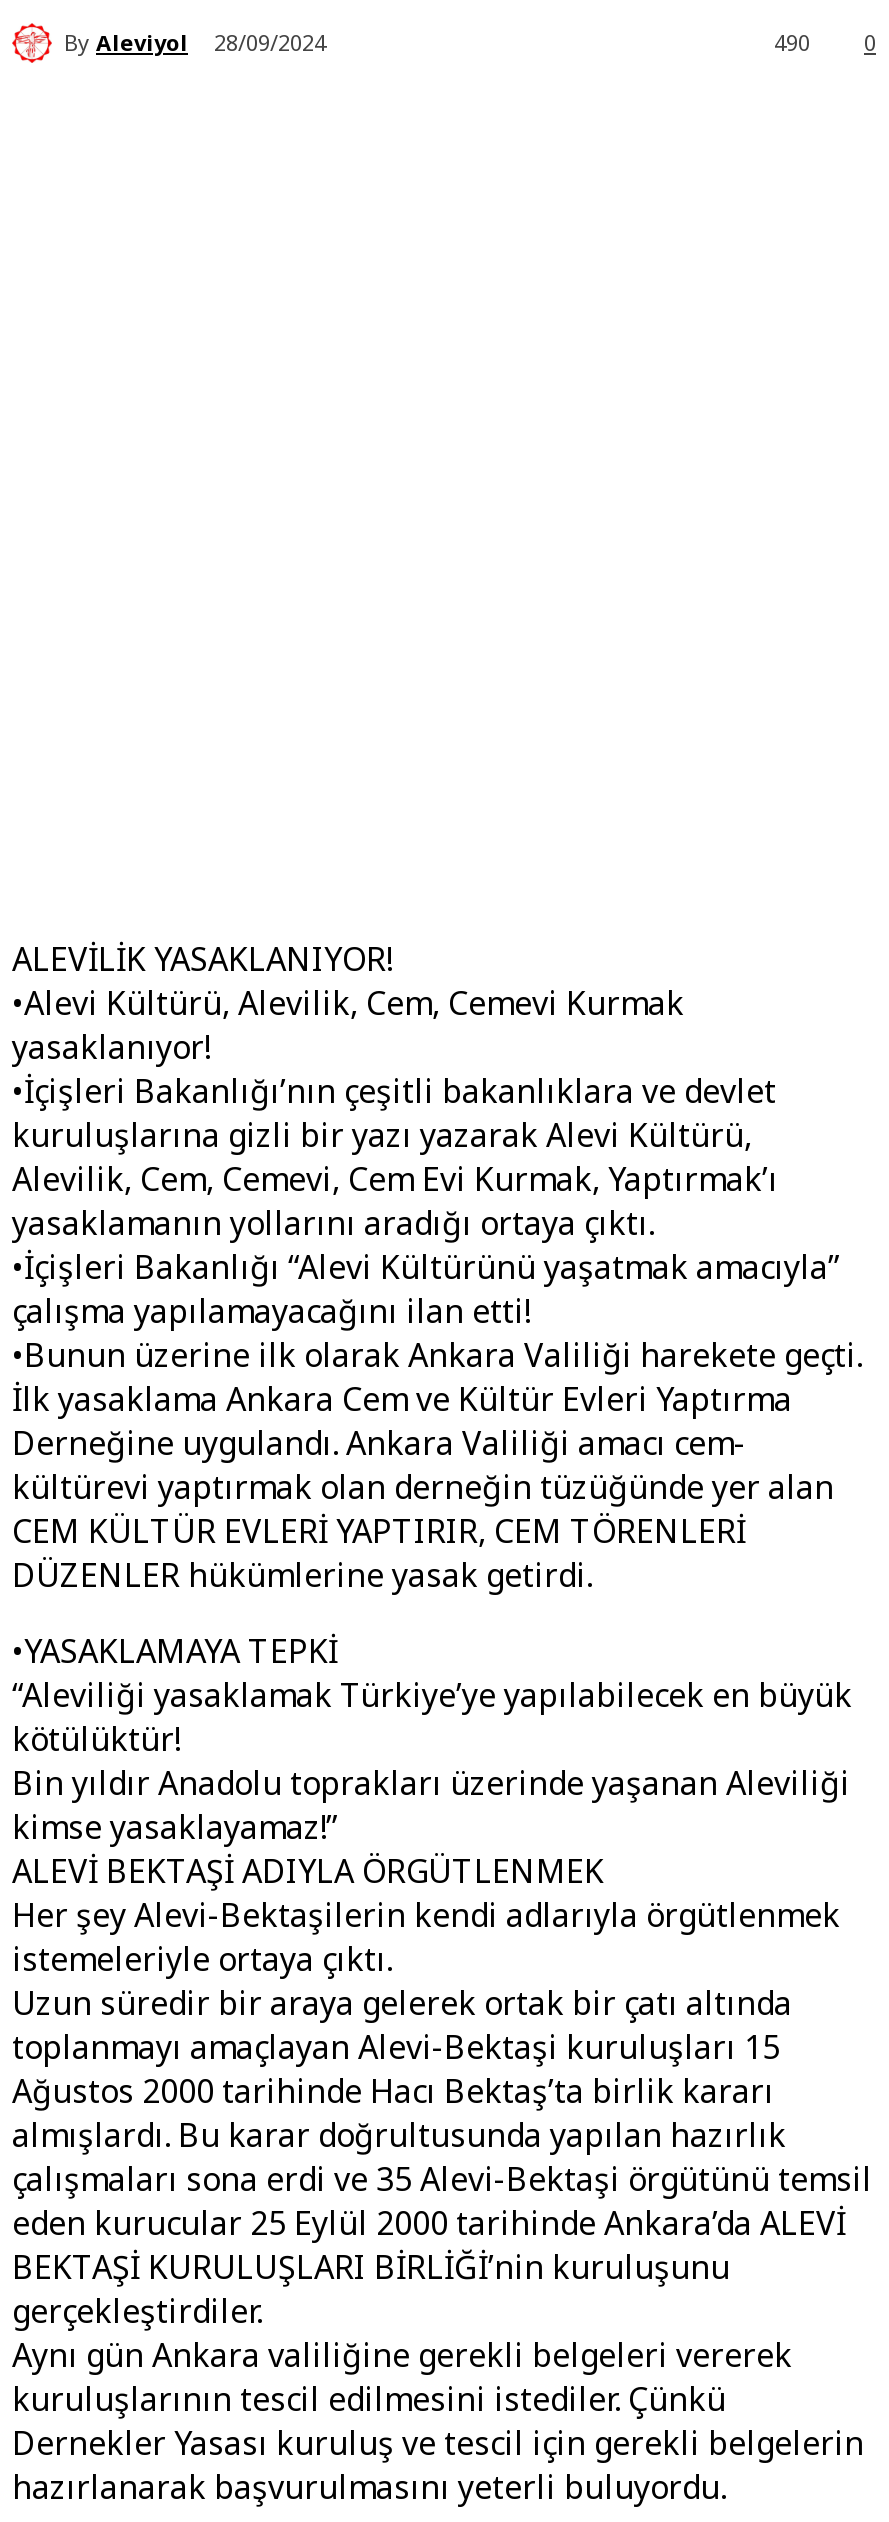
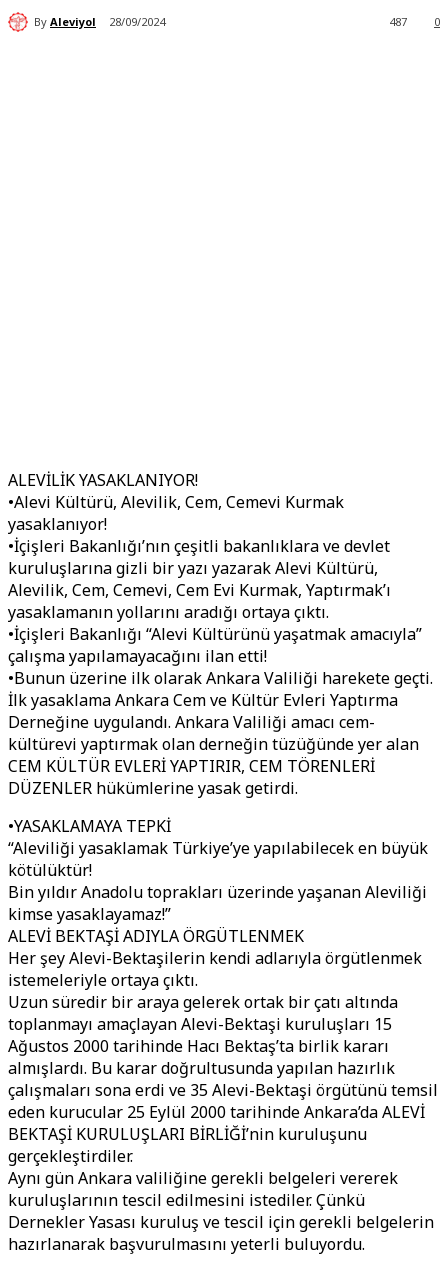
[774,27,876,57] 490 0 -> [389,14,440,29] 487 0

